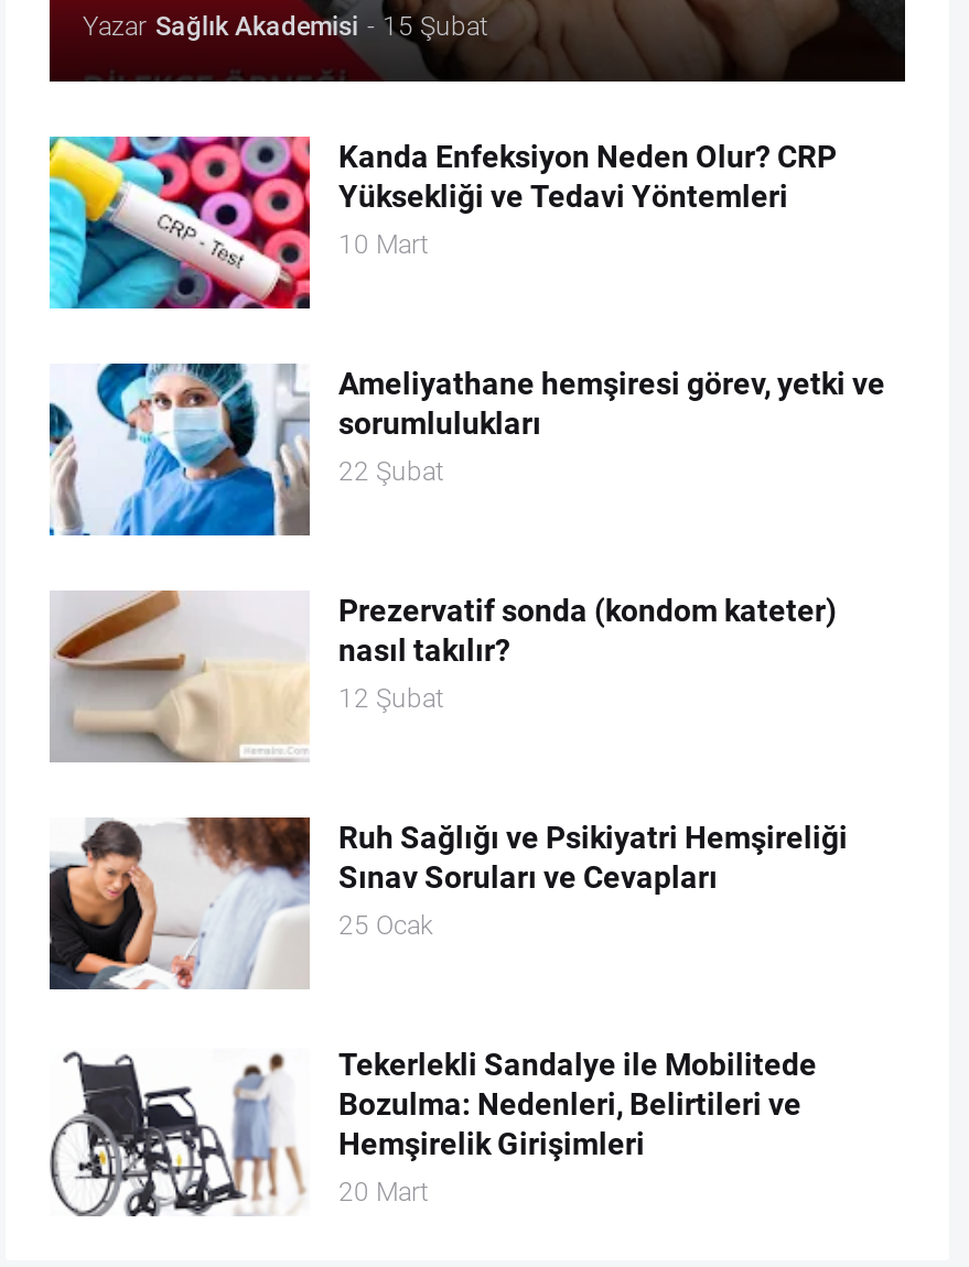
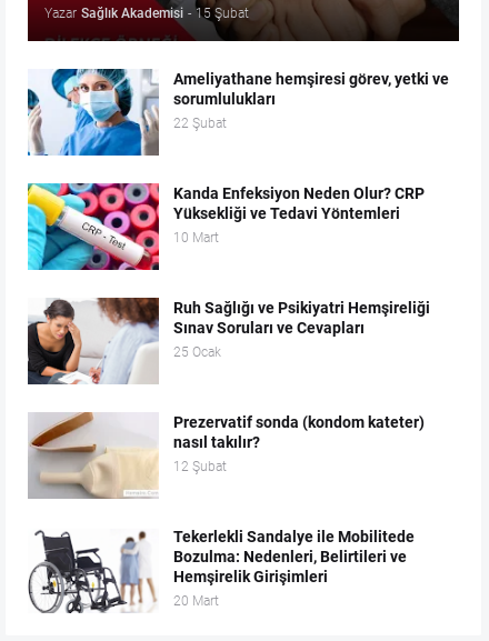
moved [47,134,837,311] -> [27,182,425,271]: [image] | Kanda Enfeksiyon Neden Olur? CRP | Yüksekliği ve Tedavi Yöntemleri | 10 Mart
moved [45,359,885,540] -> [26,67,449,158]: [image] | Ameliyathane hemşiresi görev, yetki ve | sorumlulukları | 22 Şubat
moved [50,591,837,762] -> [28,411,425,499]: [image] | Prezervatif sonda (kondom kateter) | nasıl takılır? | 12 Şubat
moved [47,813,848,994] -> [27,296,430,387]: [image] | Ruh Sağlığı ve Psikiyatri Hemşireliği | Sınav Soruları ve Cevapları | 25 Ocak

